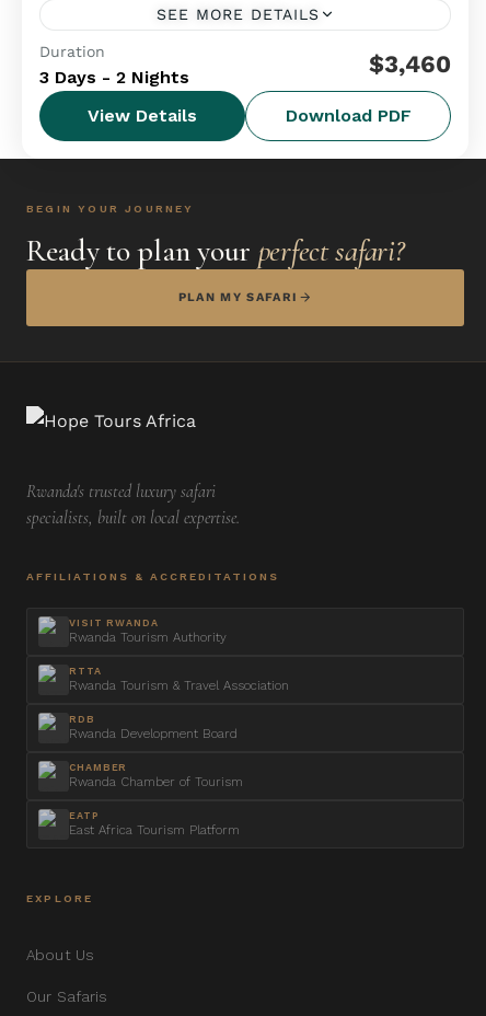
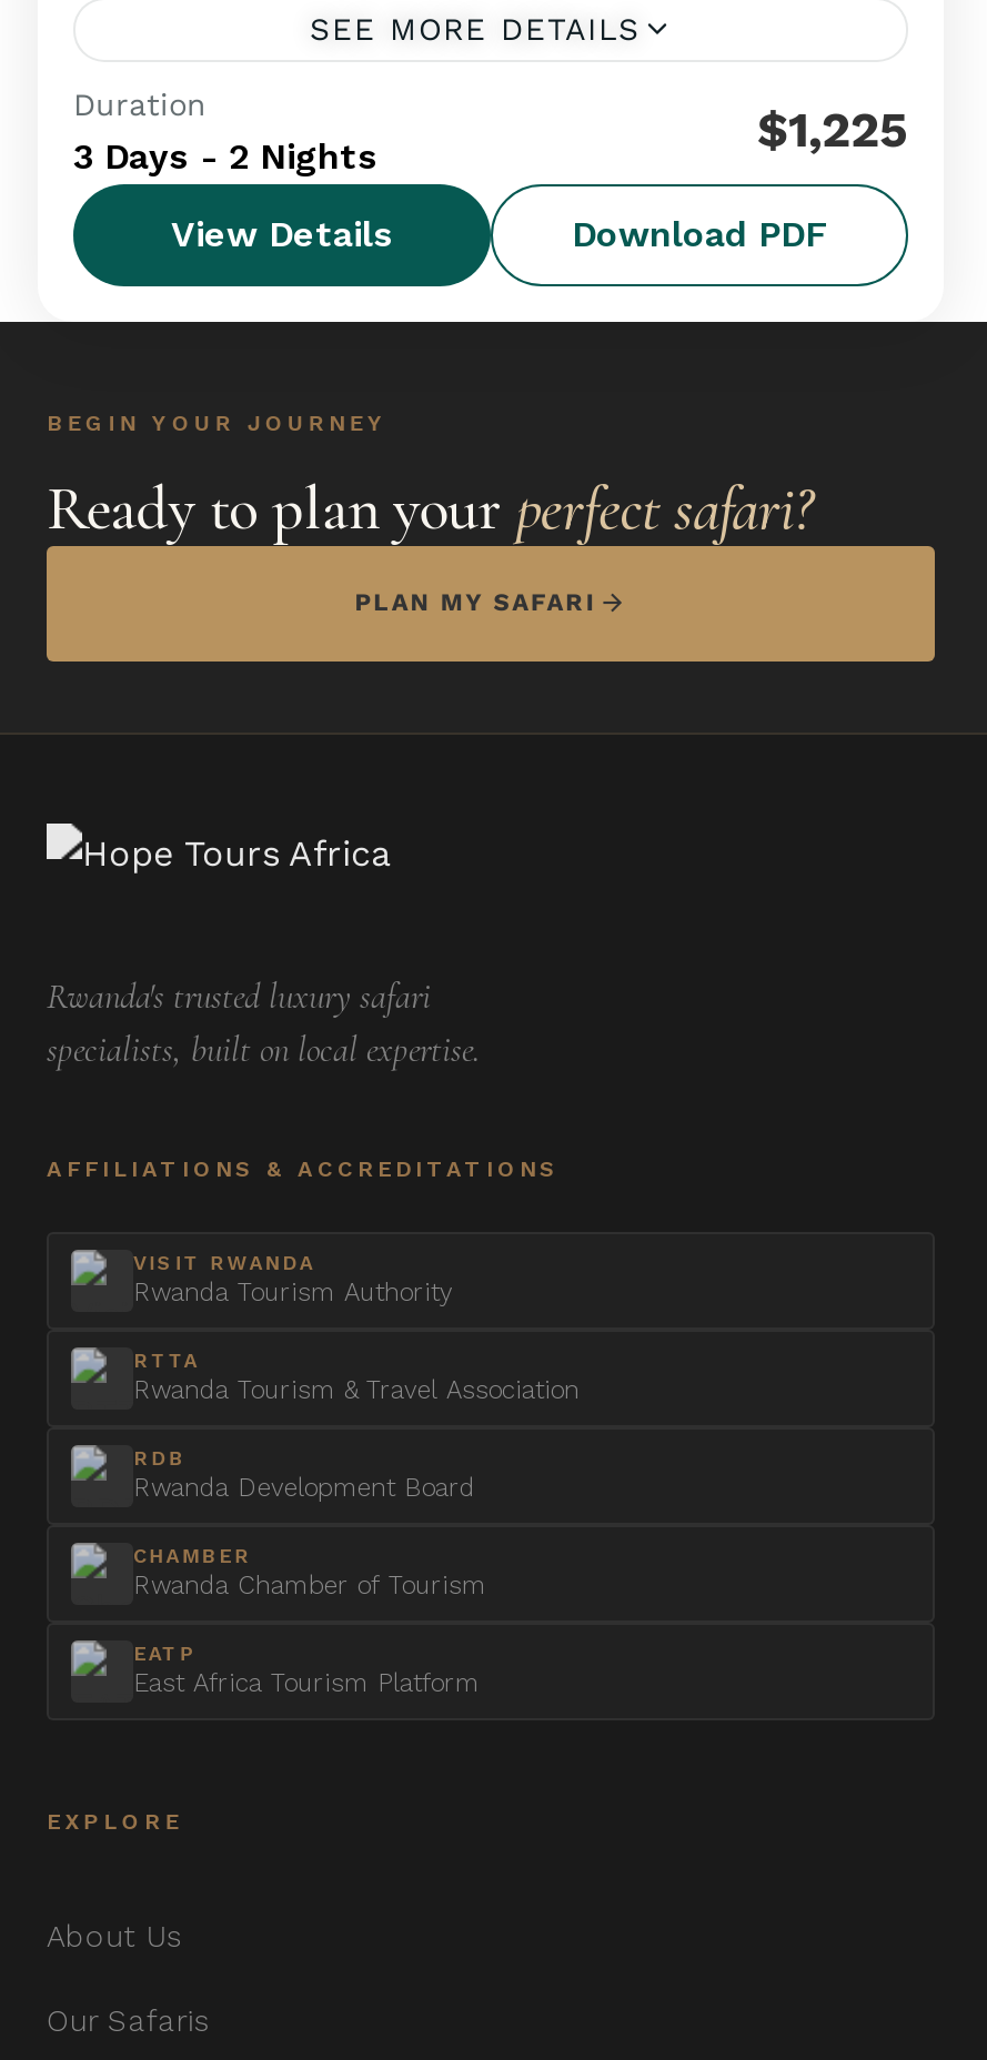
[369,50,451,78] $3,460 -> [757,102,908,158] $1,225

